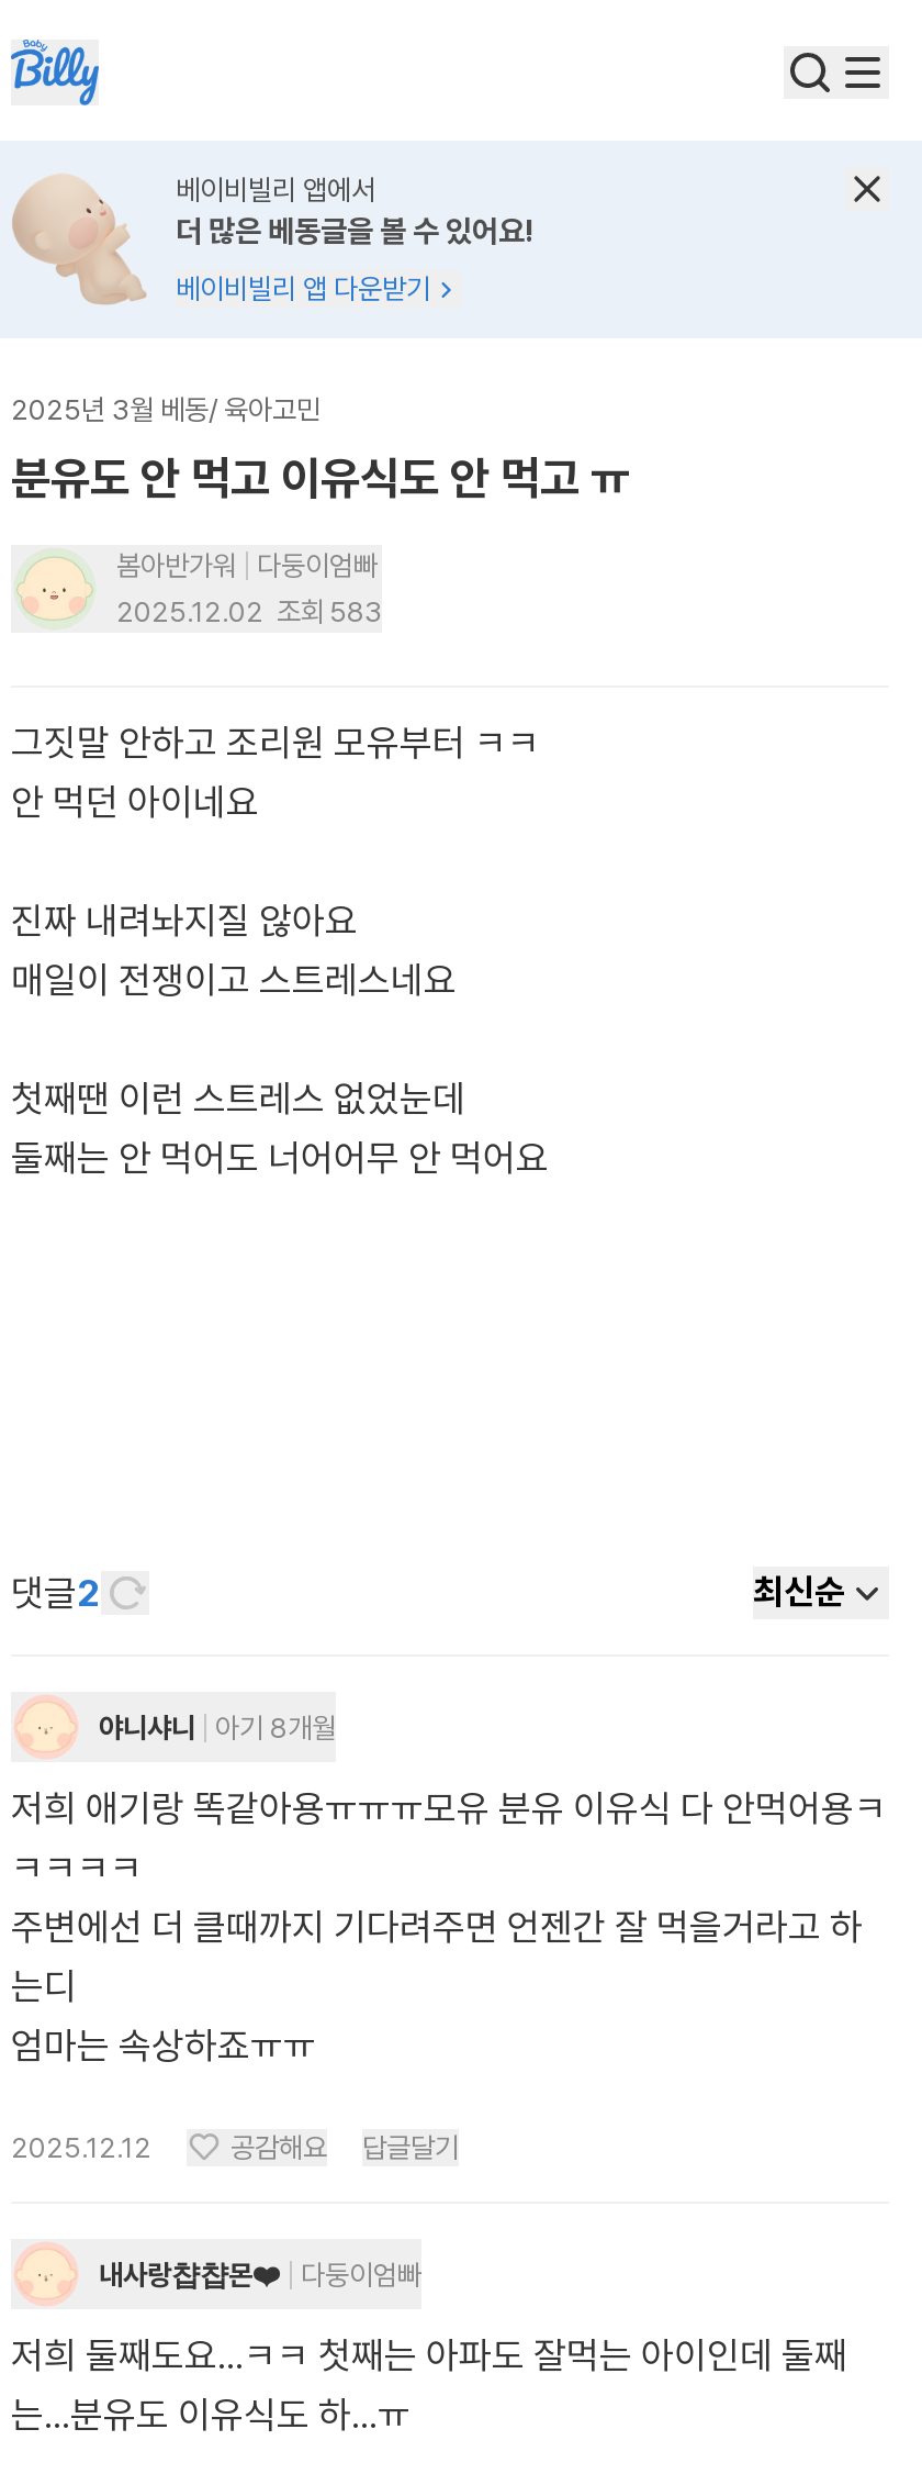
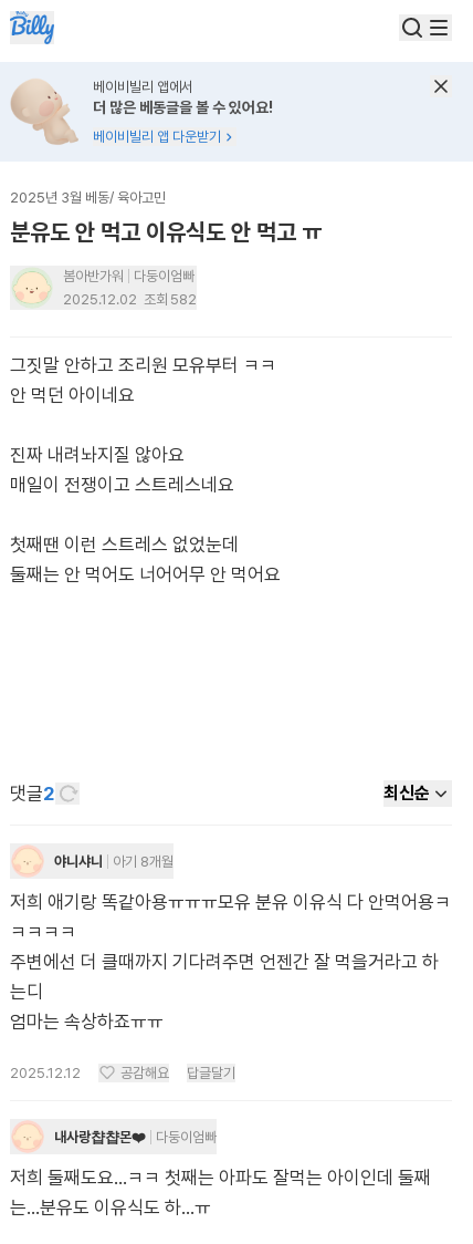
[116,595,382,628] 2025.12.02 조회 583 -> [63,291,197,308] 2025.12.02 조회 582

